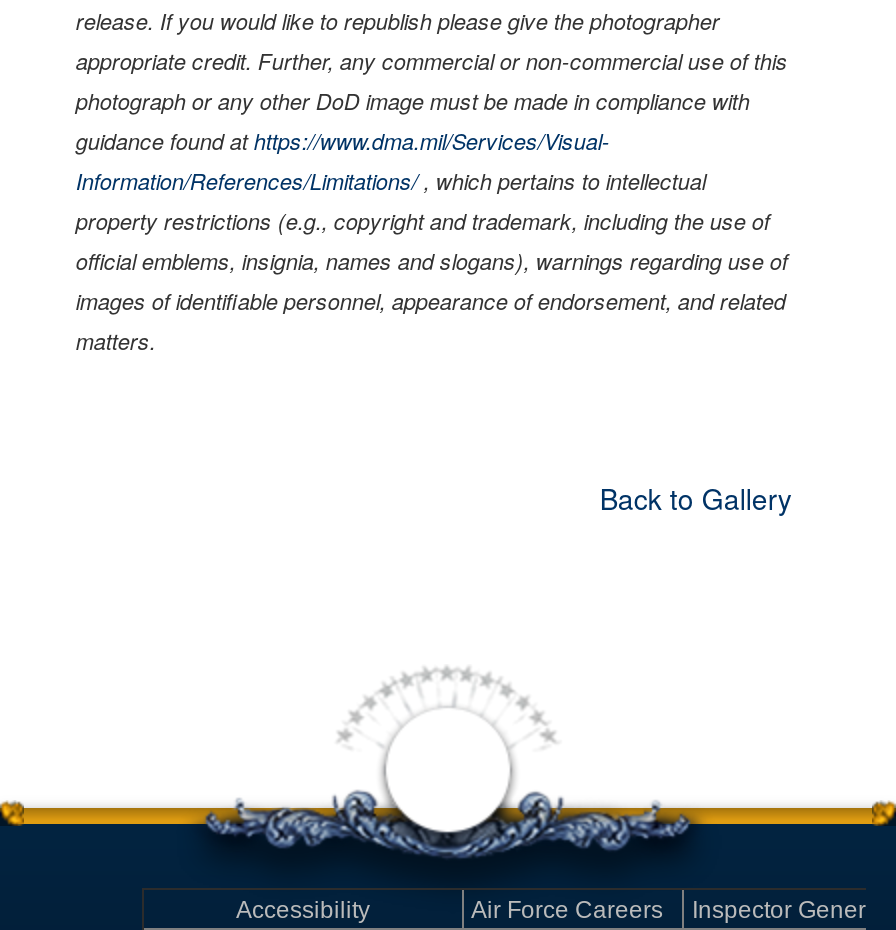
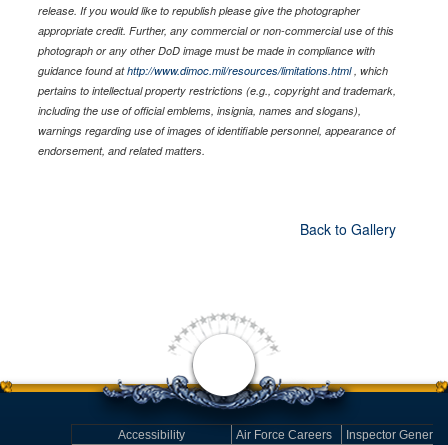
[76,125,788,355] guidance found athttps://www.dma.mil/Services/Visual- | Information/References/Limitations/, which pertains to intellectual | property restrictions (e.g., copyright and trademark, including the use of | official emblems, insignia, names and slogans), warnings regarding use of | images of identifiable personnel, appearance of endorsement, and related | matters. -> [38,63,396,158] guidance found at http://www.dimoc.mil/resources/limitations.html, which | pertains to intellectual property restrictions (e.g., copyright and trademark, | including the use of official emblems, insignia, names and slogans), | warnings regarding use of images of identifiable personnel, appearance of | endorsement, and related matters.

